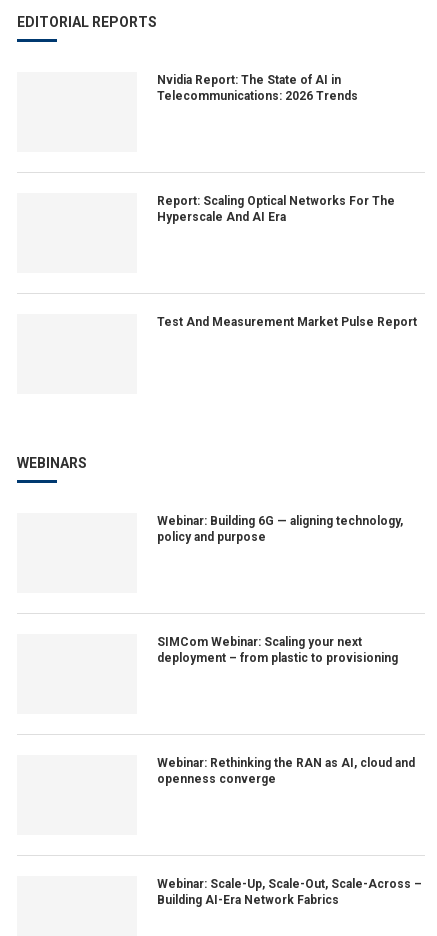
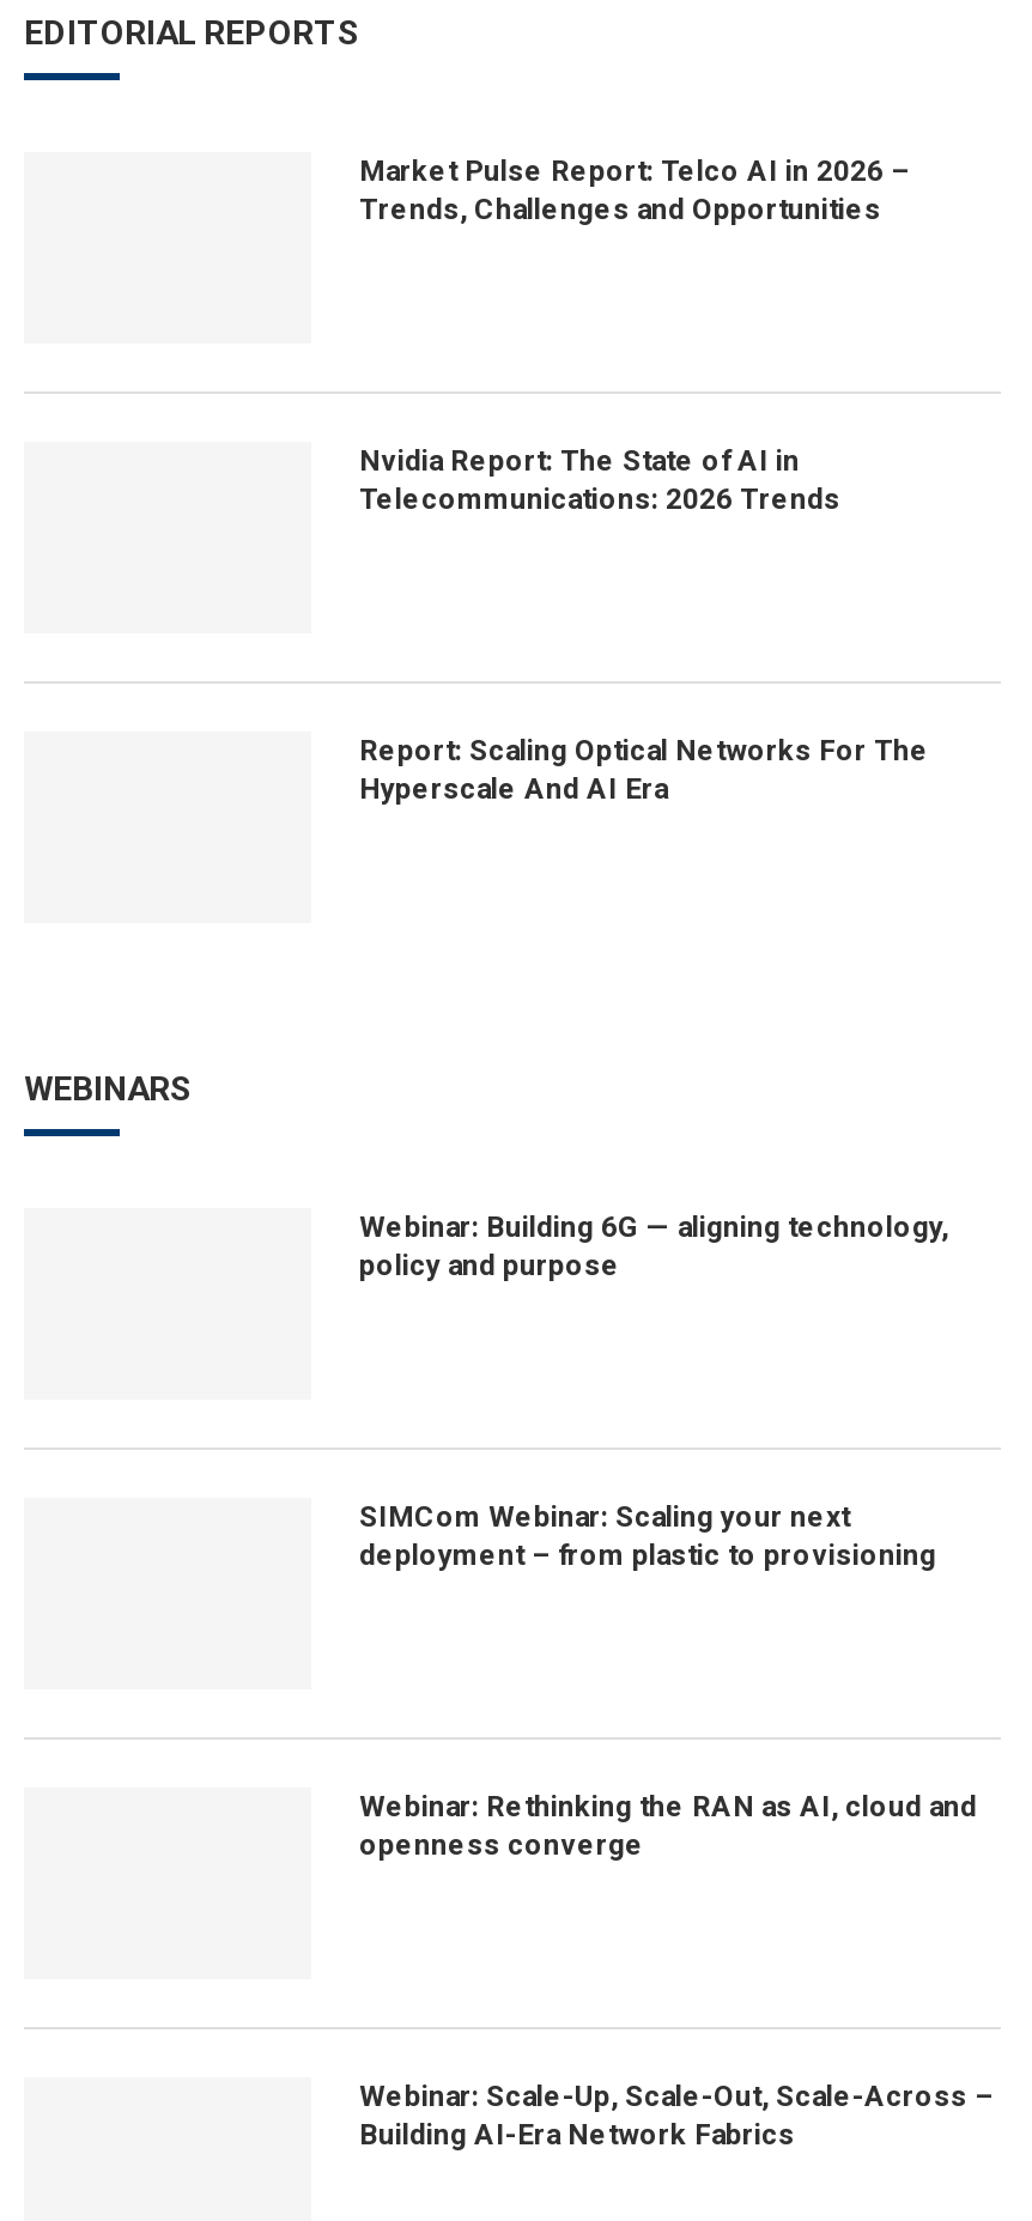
none -> [359,154,910,226] Market Pulse Report: Telco AI in 2026 – | Trends, Challenges and Opportunities
moved [157,73,395,224] -> [359,444,929,806]: Nvidia Report: The State of AI in | Telecommunications: 2026 Trends | Report: Scaling Optical Networks For The | Hyperscale And AI Era
[157,315,417,329] Test And Measurement Market Pulse Report -> none

